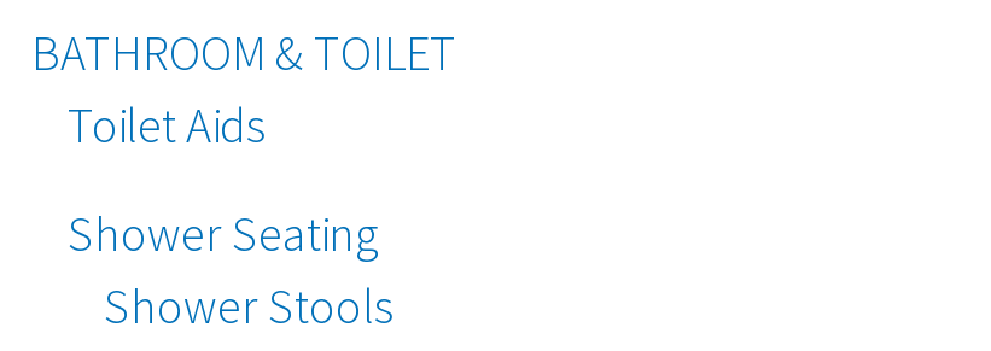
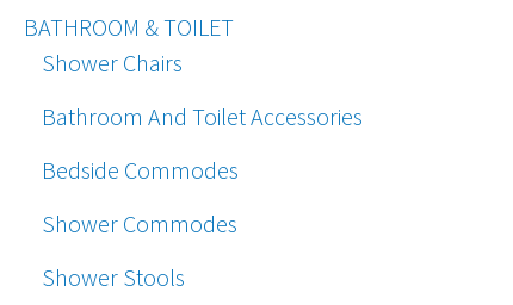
[68,94,379,263] Toilet Aids | Shower Seating -> [42,48,363,239] Shower Chairs | Bathroom And Toilet Accessories | Bedside Commodes | Shower Commodes

